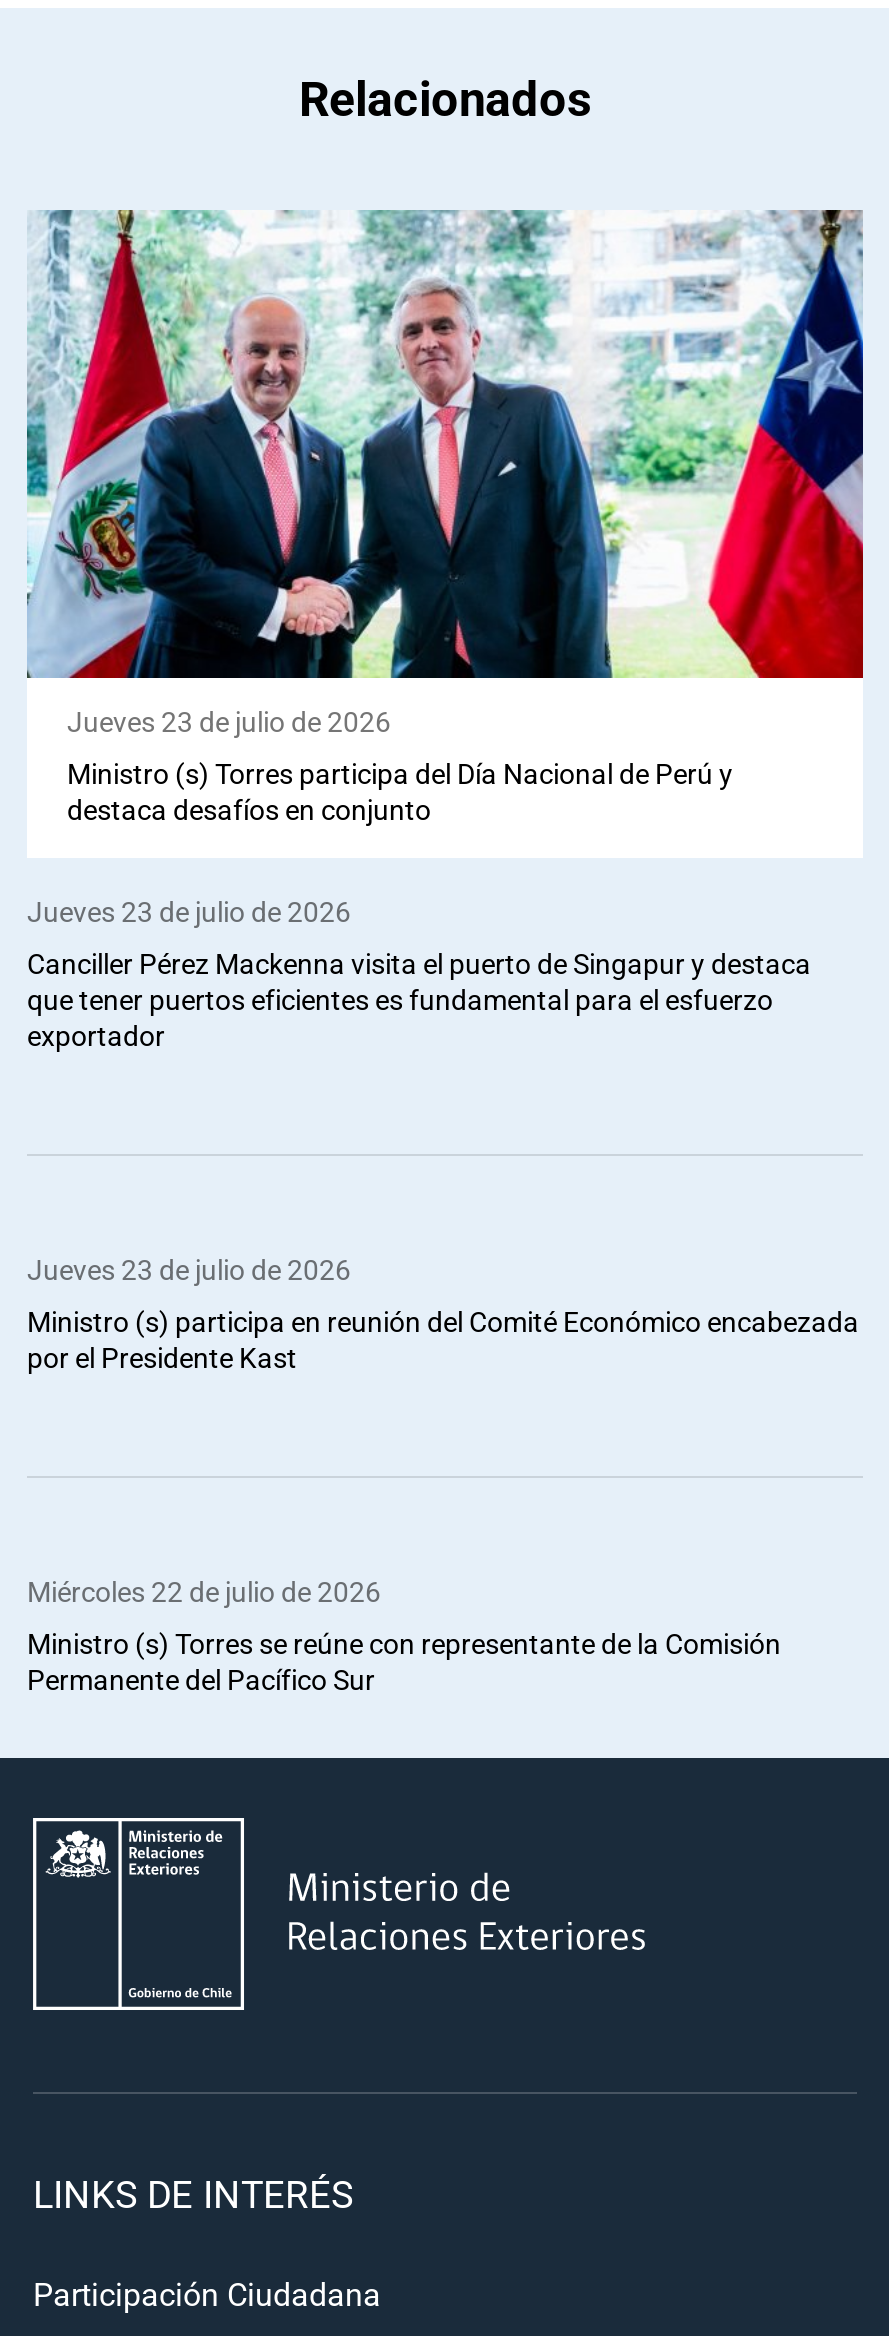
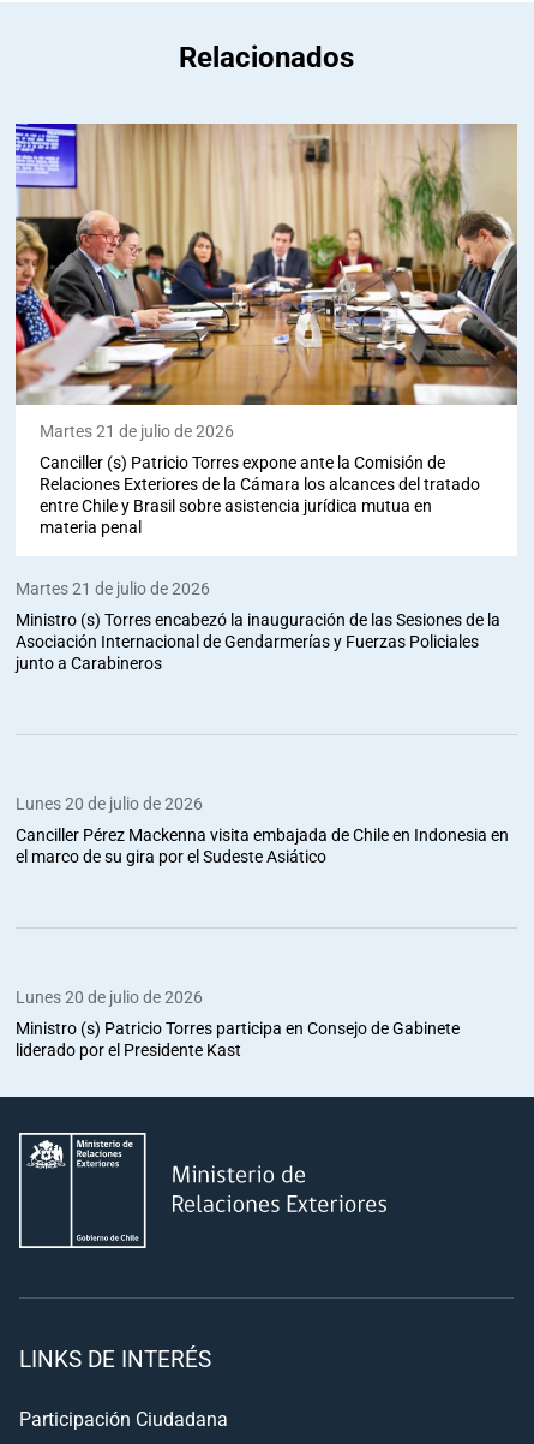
[25,208,865,828] [image] | Jueves 23 de julio de 2026 | Ministro (s) Torres participa del Día Nacional de Perú y | destaca desafíos en conjunto -> [14,123,518,538] [image] | Martes 21 de julio de 2026 | Canciller (s) Patricio Torres expone ante la Comisión de | Relaciones Exteriores de la Cámara los alcances del tratado | entre Chile y Brasil sobre asistencia jurídica mutua en | materia penal
[27,892,811,1054] Jueves 23 de julio de 2026 | Canciller Pérez Mackenna visita el puerto de Singapur y destaca | que tener puertos eficientes es fundamental para el esfuerzo | exportador -> [16,577,500,674] Martes 21 de julio de 2026 | Ministro (s) Torres encabezó la inauguración de las Sesiones de la | Asociación Internacional de Gendarmerías y Fuerzas Policiales | junto a Carabineros
[27,1250,859,1376] Jueves 23 de julio de 2026 | Ministro (s) participa en reunión del Comité Económico encabezada | por el Presidente Kast -> [16,792,509,867] Lunes 20 de julio de 2026 | Canciller Pérez Mackenna visita embajada de Chile en Indonesia en | el marco de su gira por el Sudeste Asiático
[27,1572,781,1698] Miércoles 22 de julio de 2026 | Ministro (s) Torres se reúne con representante de la Comisión | Permanente del Pacífico Sur -> [16,985,460,1061] Lunes 20 de julio de 2026 | Ministro (s) Patricio Torres participa en Consejo de Gabinete | liderado por el Presidente Kast

